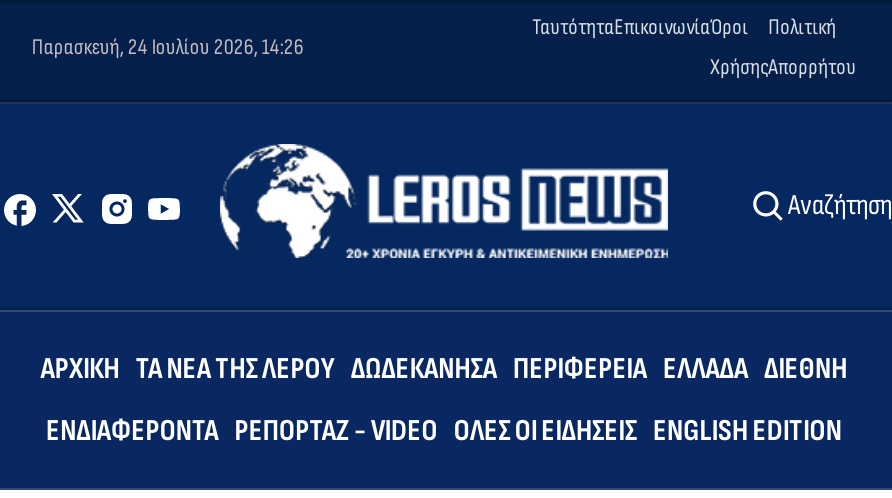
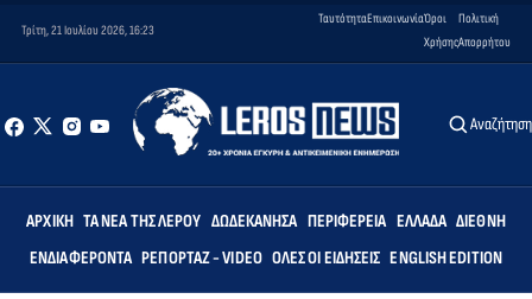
[32,34,304,60] Παρασκευή, 24 Ιουλίου 2026, 14:26 -> [21,23,154,38] Τρίτη, 21 Ιουλίου 2026, 16:23

